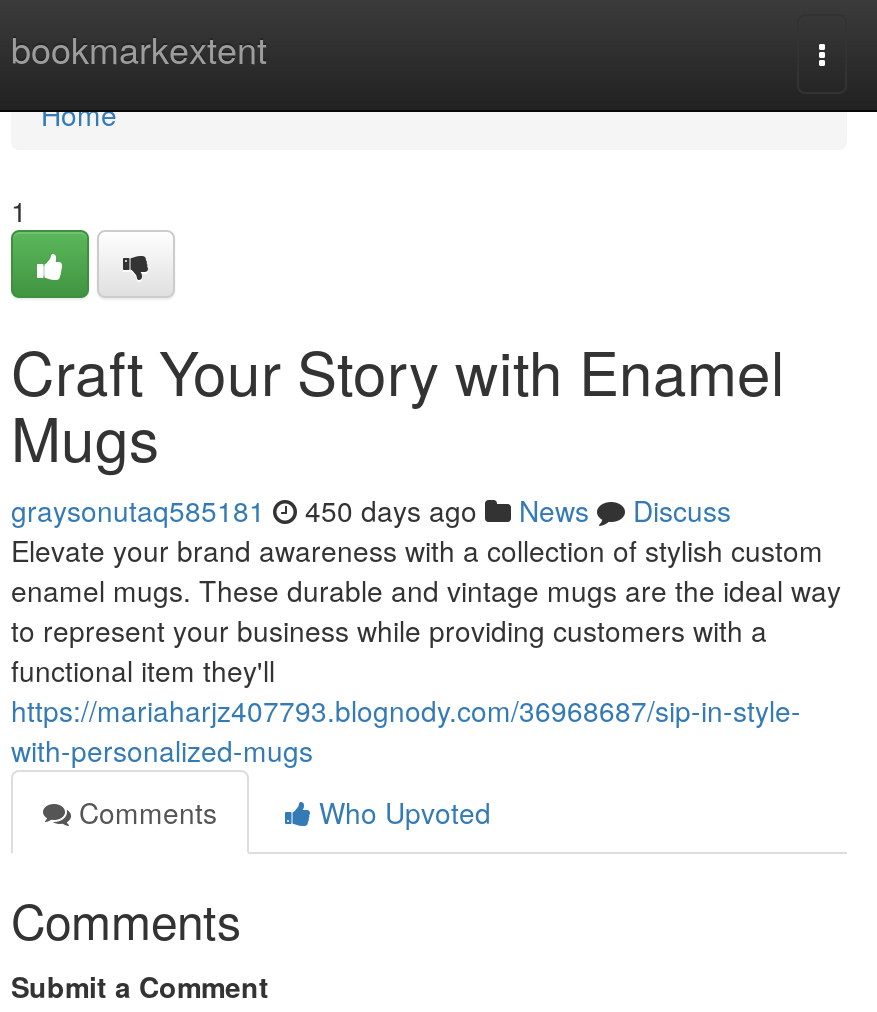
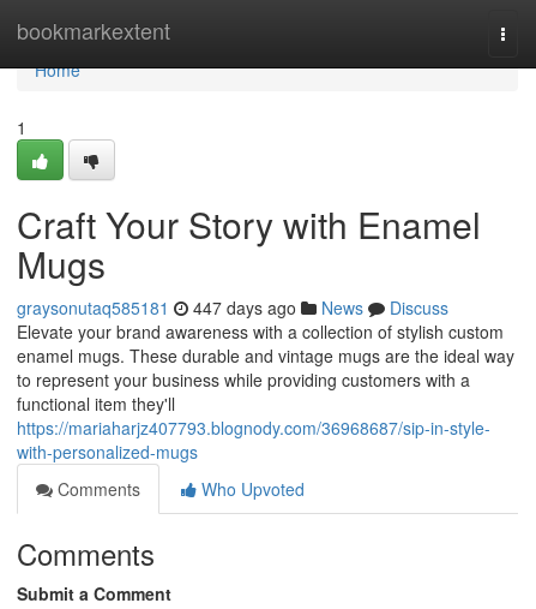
[11,490,731,530] graysonutaq585181 450 days ago News Discuss -> [17,295,448,320] graysonutaq585181 447 days ago News Discuss

